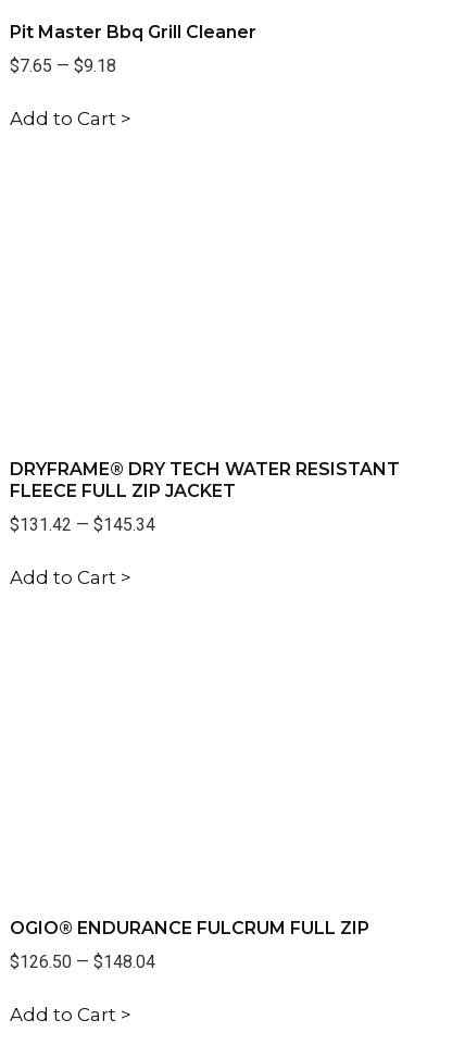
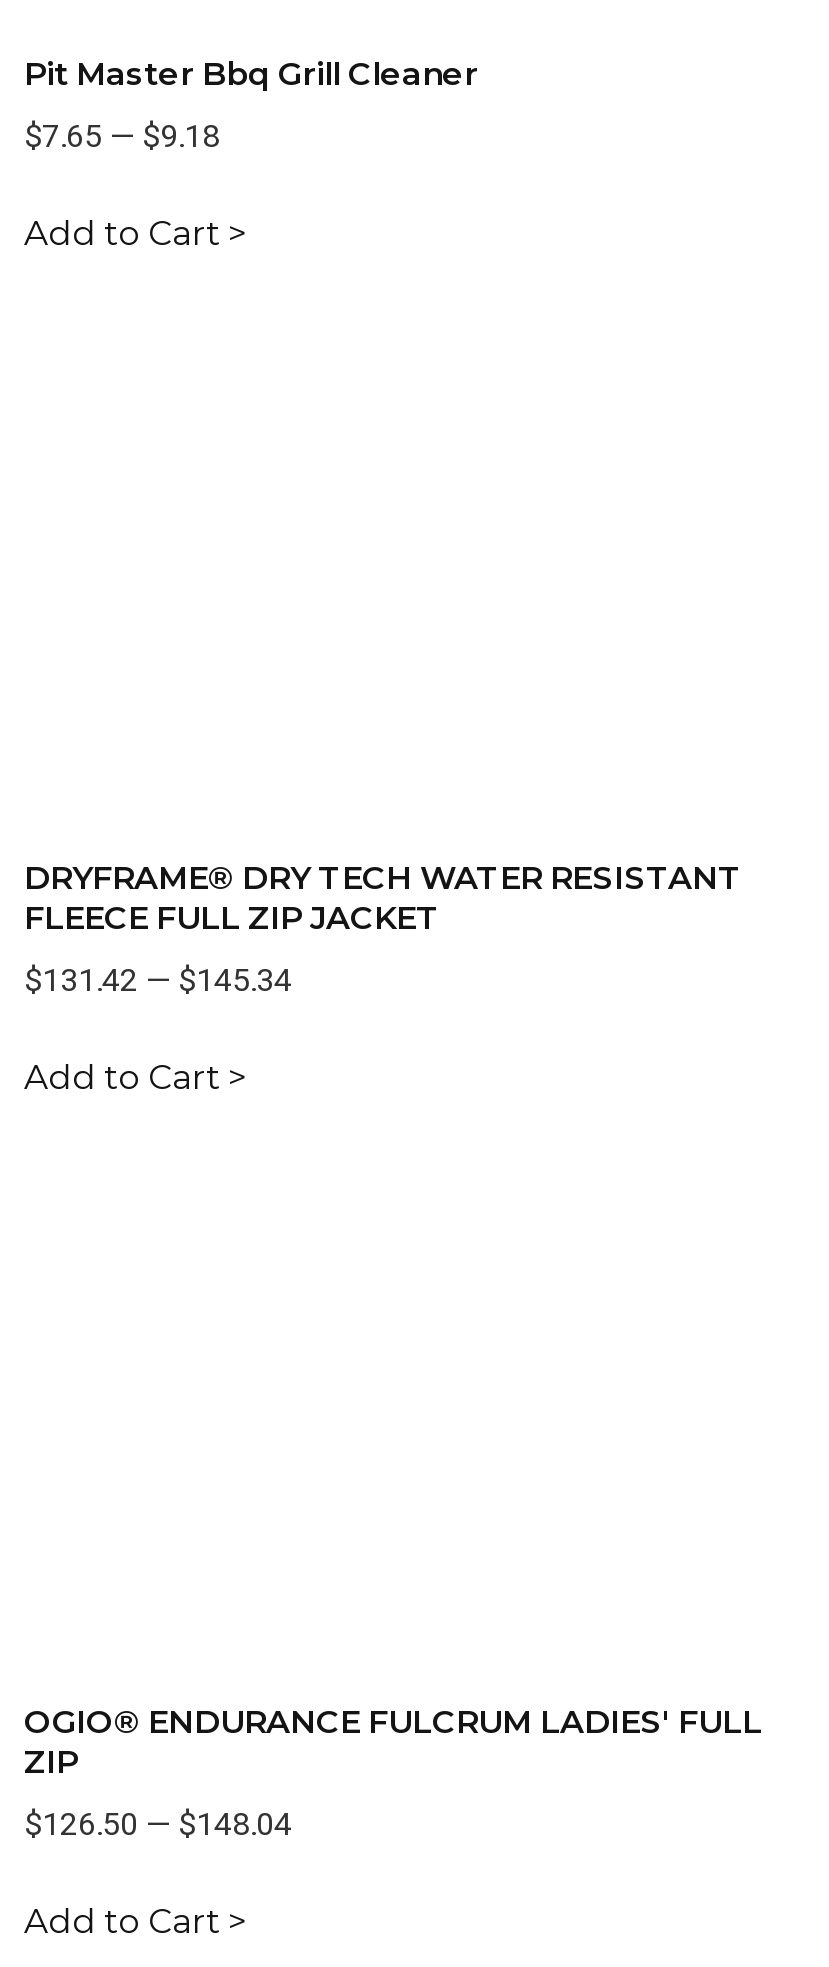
[10,918,369,938] OGIO® ENDURANCE FULCRUM FULL ZIP -> [24,1703,762,1781] OGIO® ENDURANCE FULCRUM LADIES' FULL | ZIP

